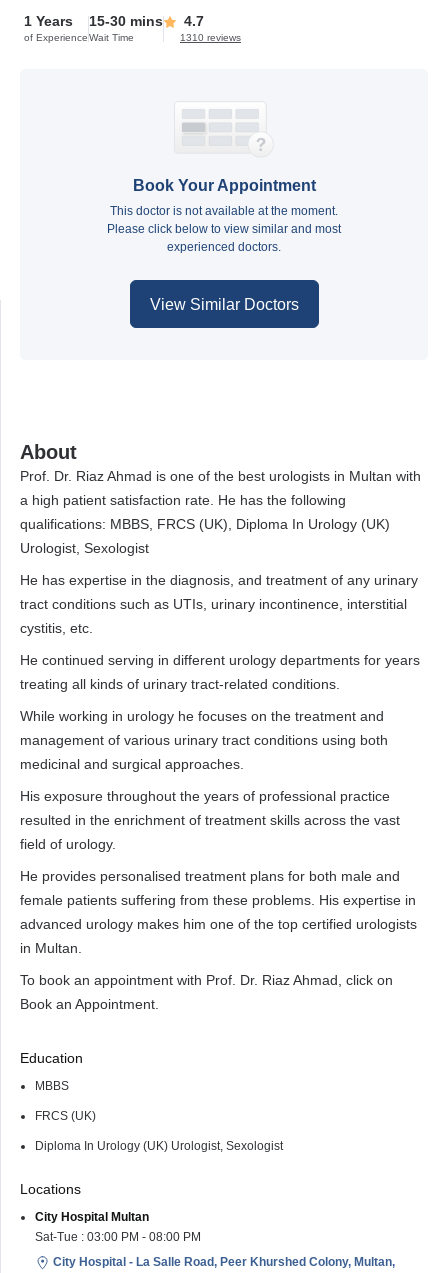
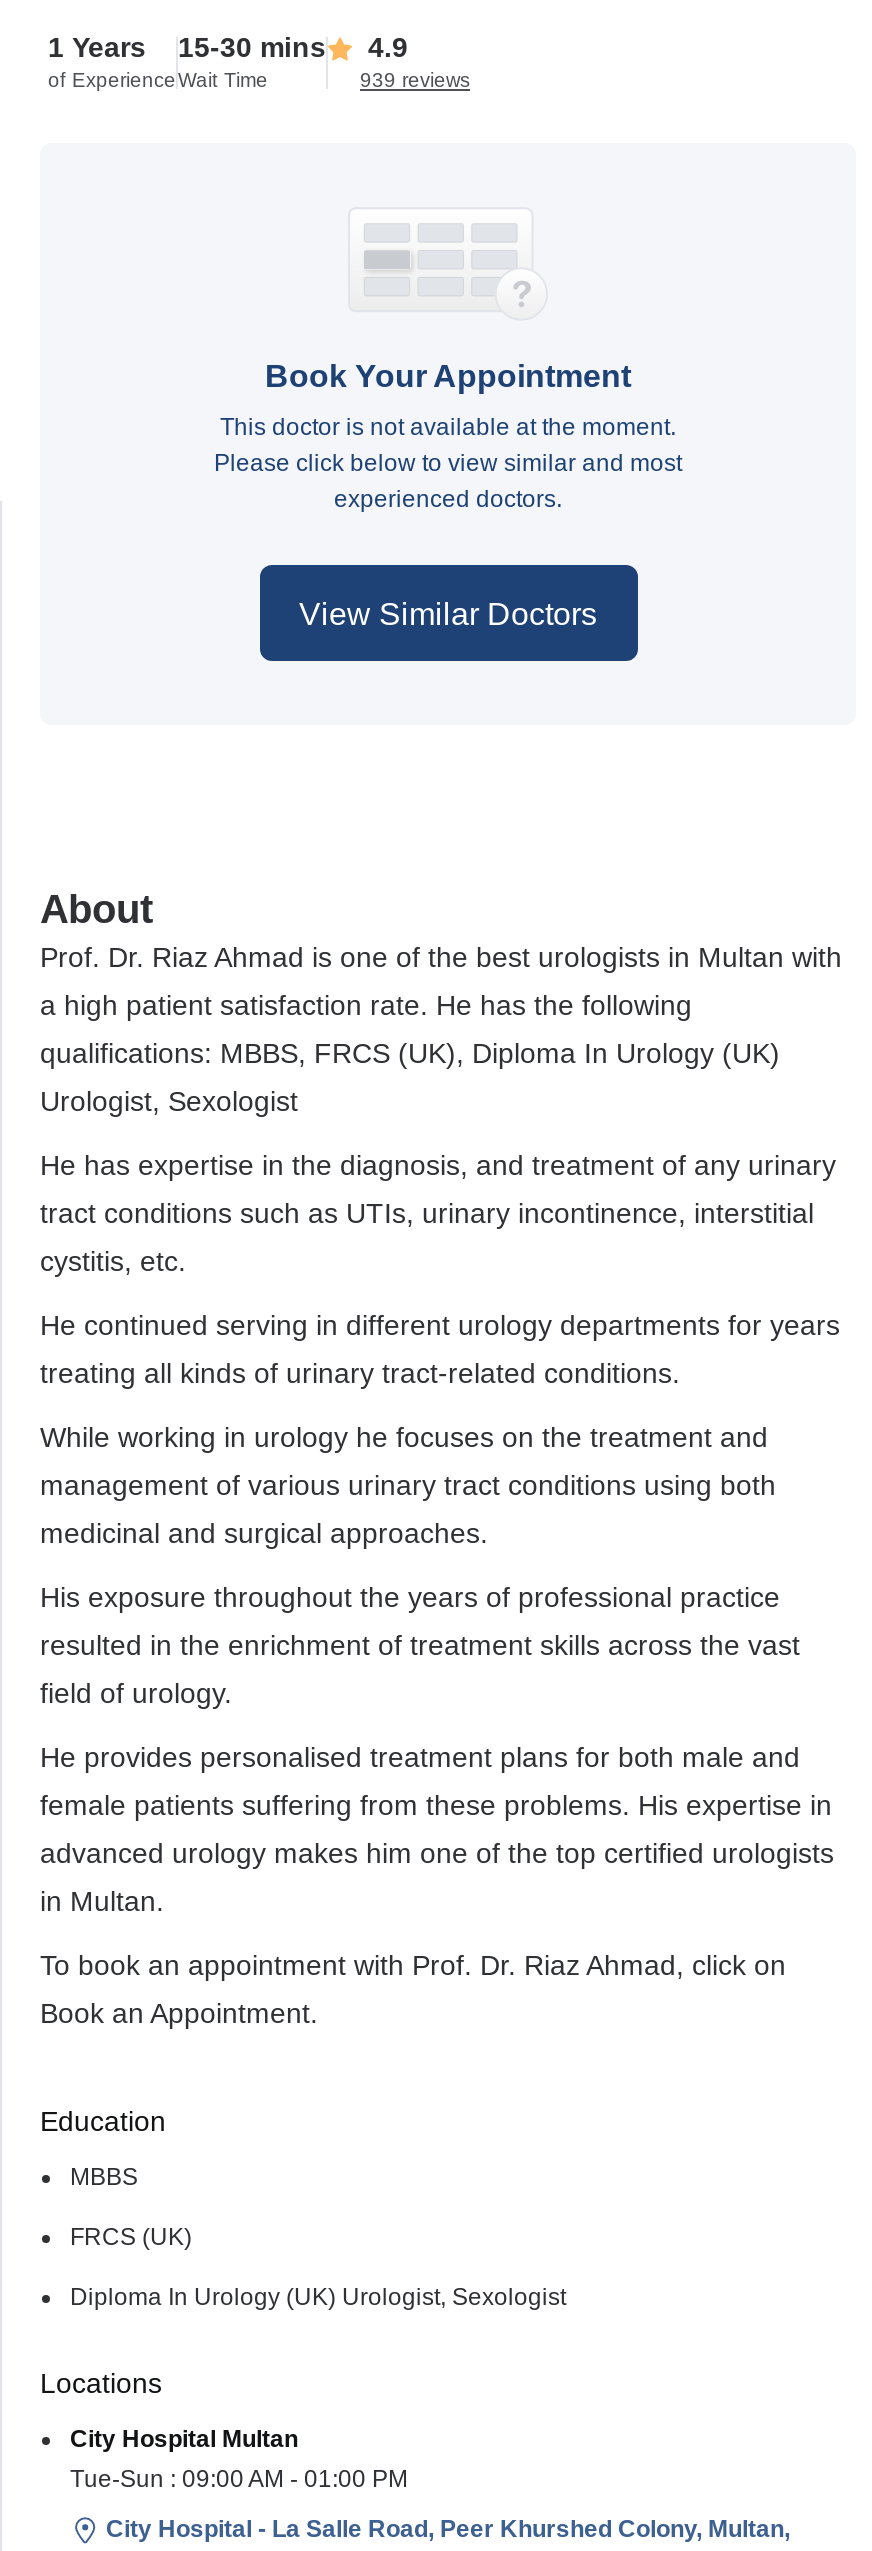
[24,13,204,29] 1 Years 15-30 mins 4.7 -> [48,31,408,63] 1 Years 15-30 mins 4.9
[180,32,241,43] 1310 reviews -> [360,69,470,91] 939 reviews
[35,1230,201,1244] Sat-Tue : 03:00 PM - 08:00 PM -> [70,2465,408,2493] Tue-Sun : 09:00 AM - 01:00 PM

